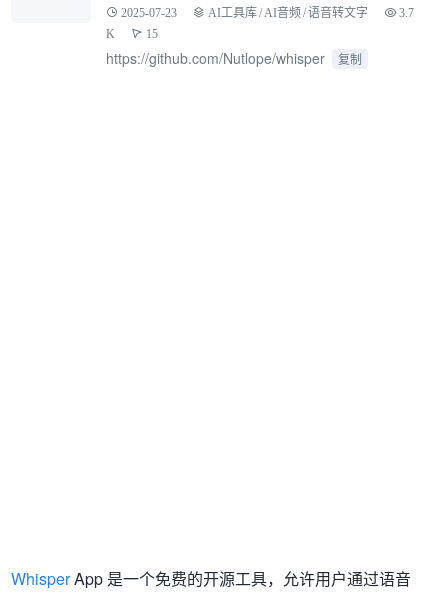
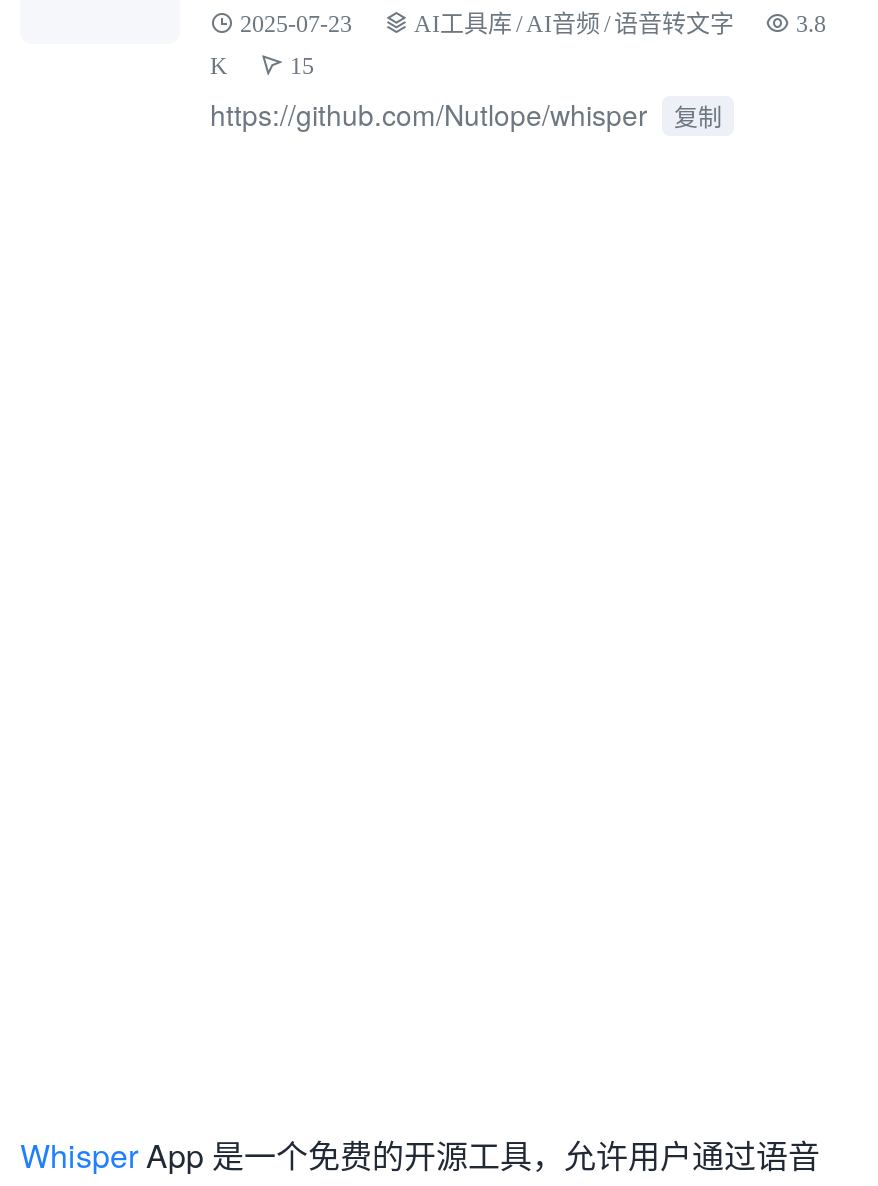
[396,6,414,19] 3.7 -> [790,10,826,36] 3.8

